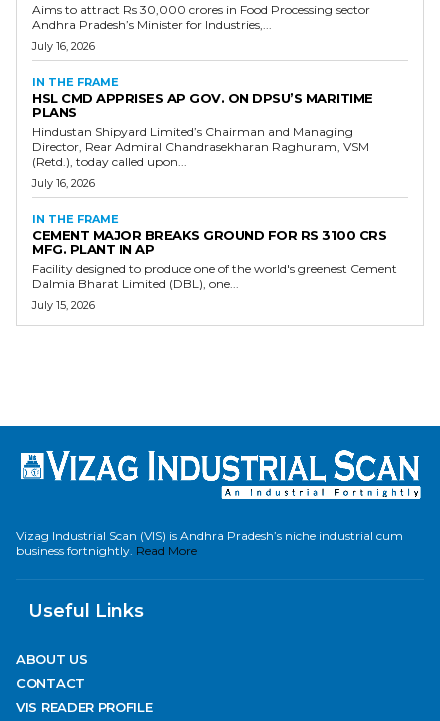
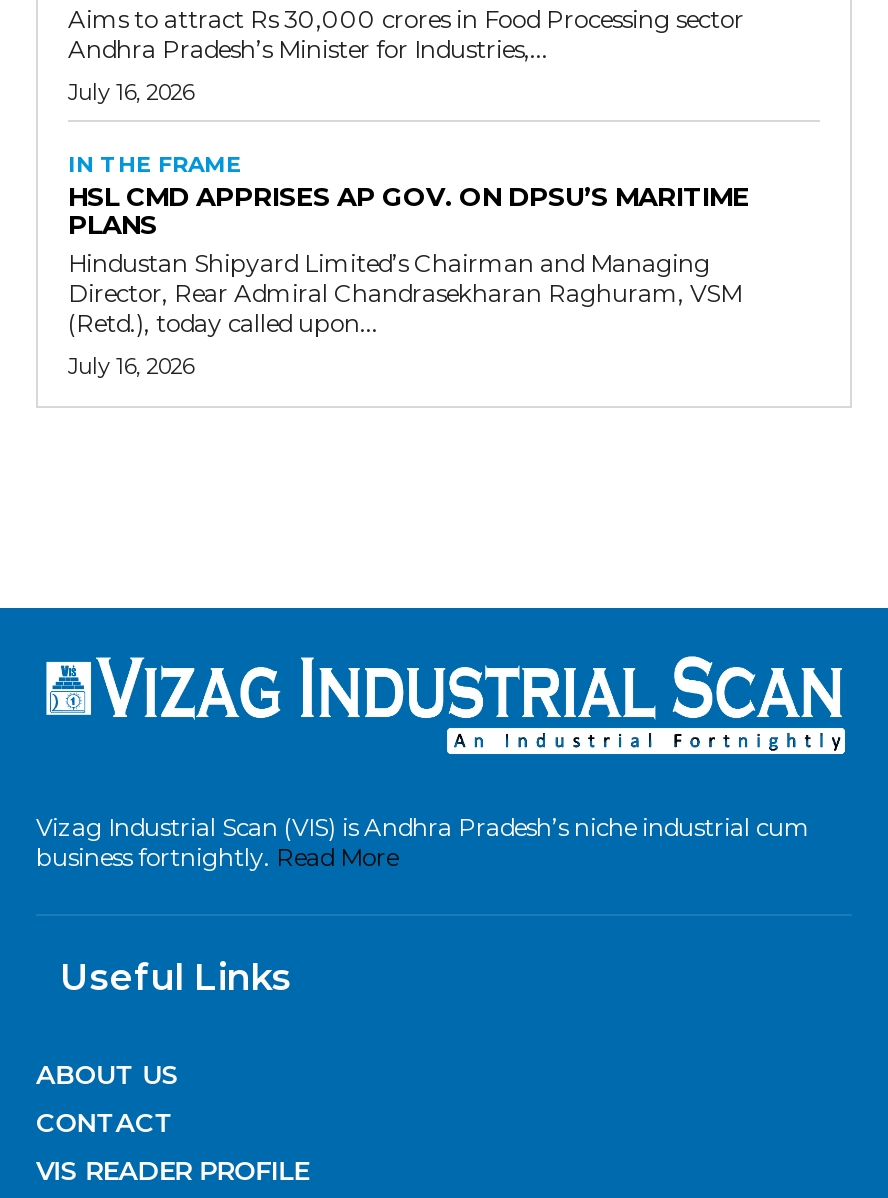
[32,212,397,312] IN THE FRAME | CEMENT MAJOR BREAKS GROUND FOR RS 3100 CRS | MFG. PLANT IN AP | Facility designed to produce one of the world's greenest Cement | Dalmia Bharat Limited (DBL), one... | July 15, 2026 -> none

